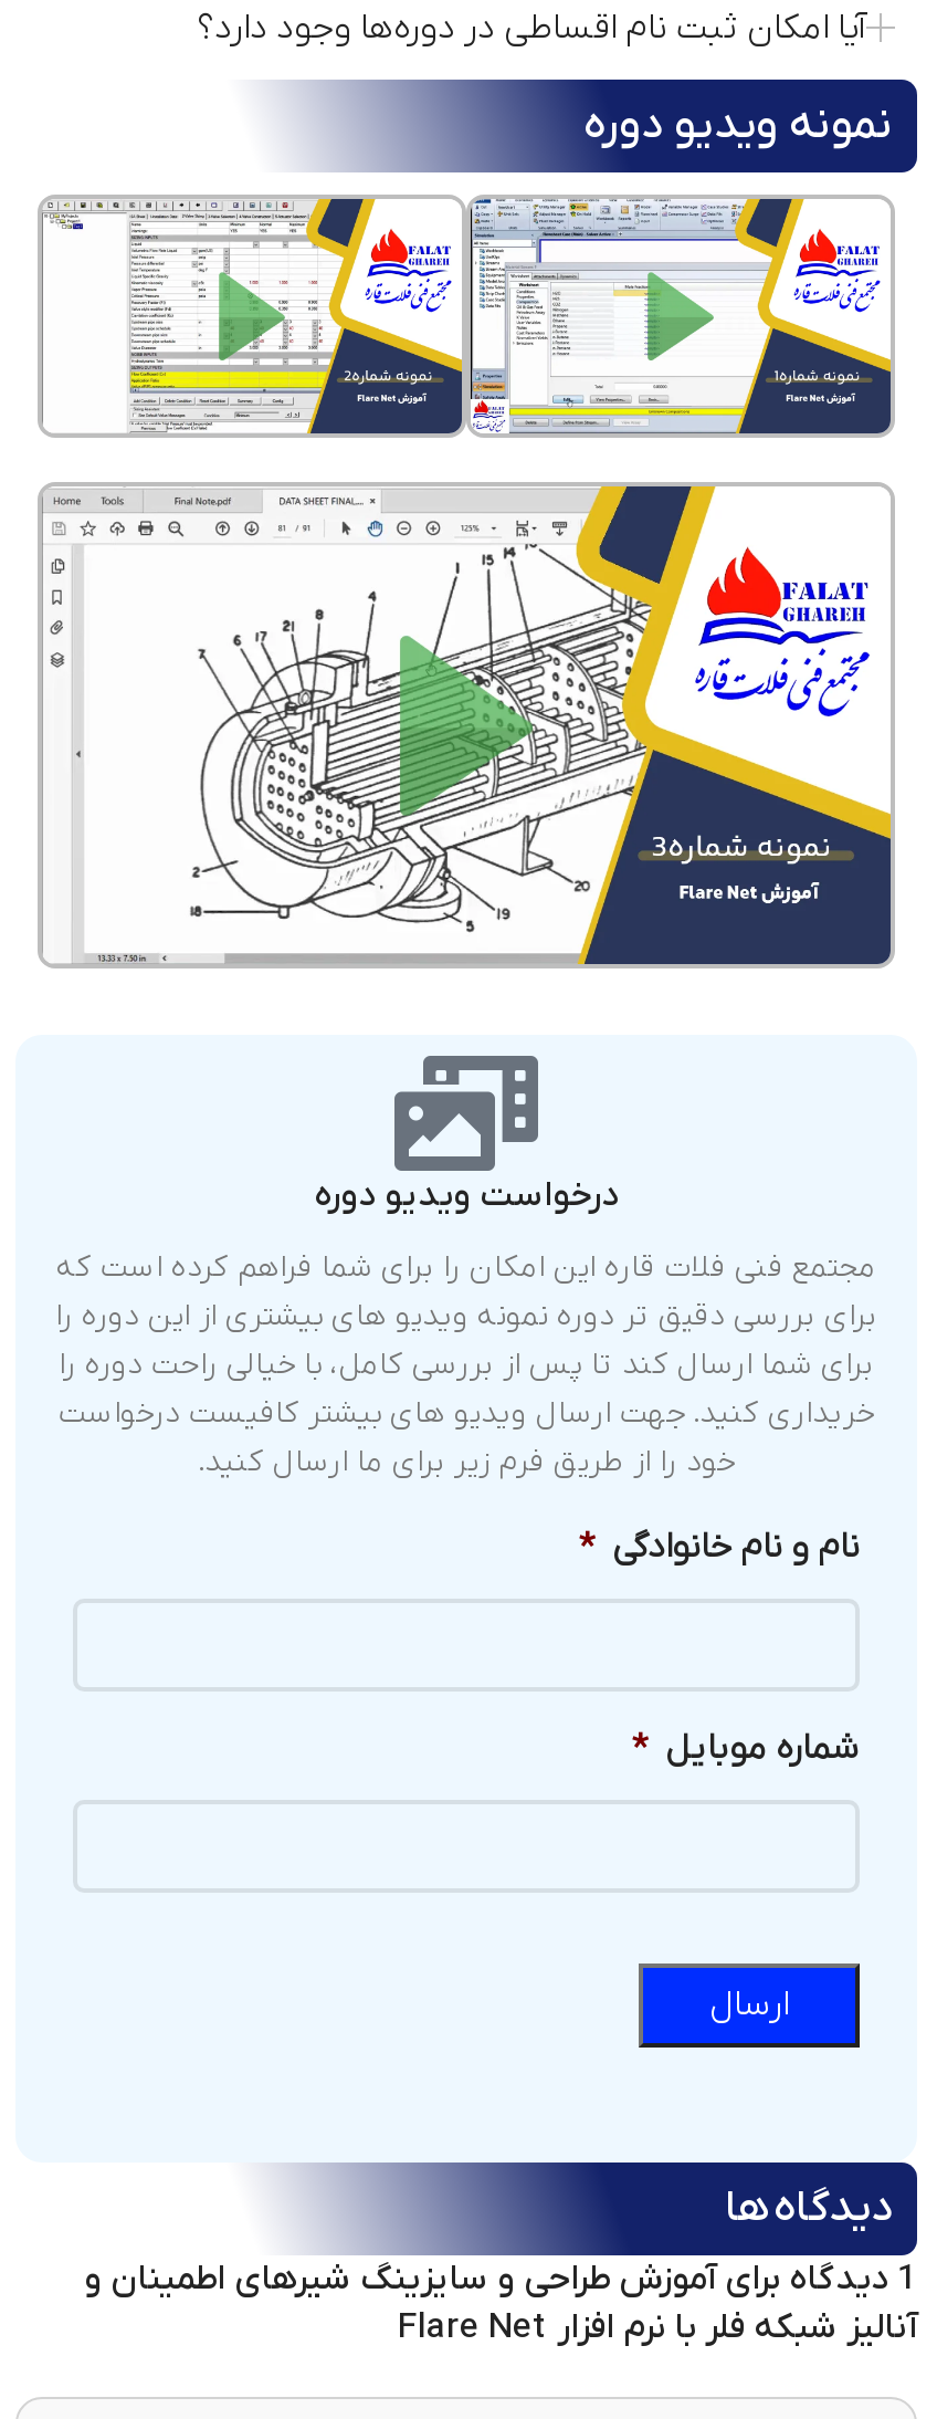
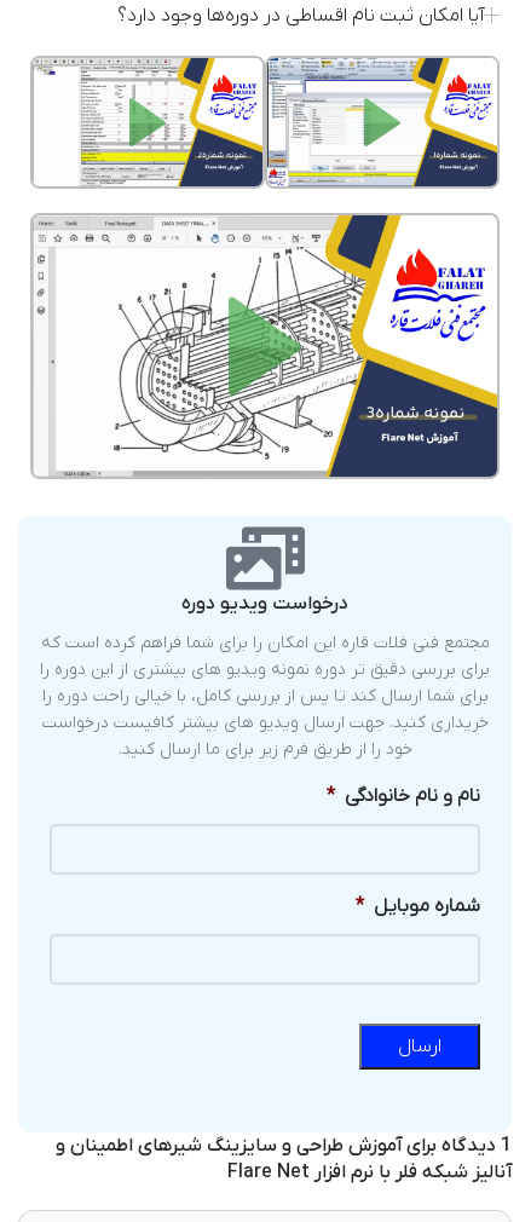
[583,96,893,154] نمونه ویدیو دوره -> none
[725,2179,893,2237] دیدگاه‌ها -> none

